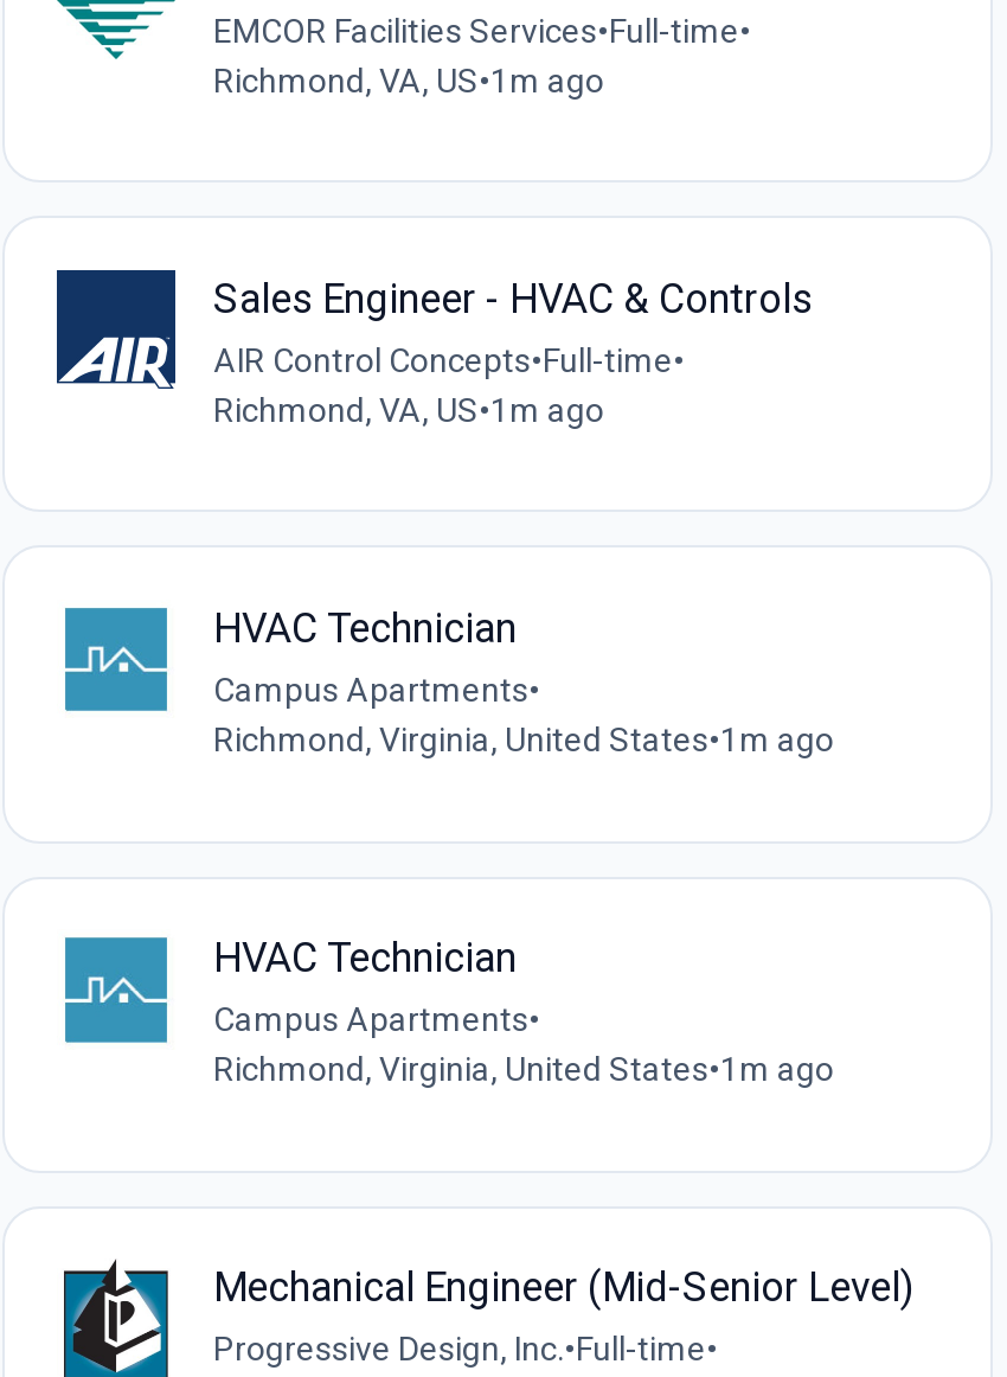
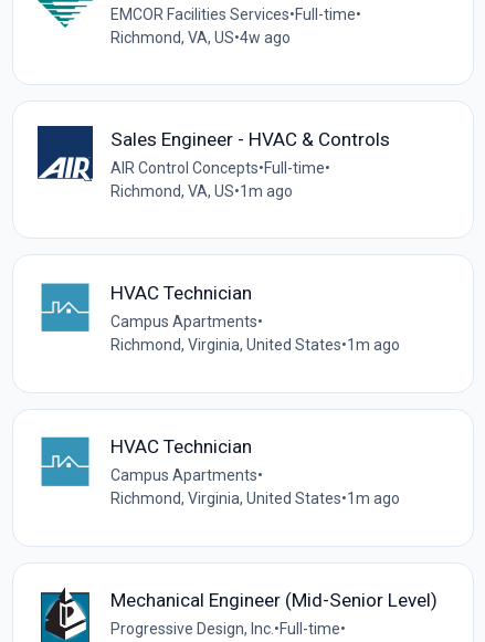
[213,61,604,99] Richmond, VA, US•1m ago -> [110,28,291,46] Richmond, VA, US•4w ago

